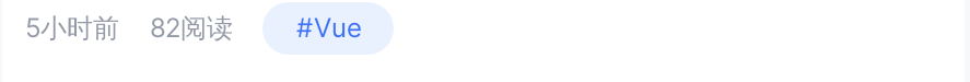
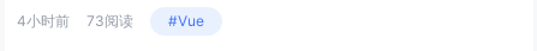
[25,11,233,44] 5小时前 | 82阅读 -> [17,12,134,30] 4小时前 | 73阅读

